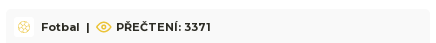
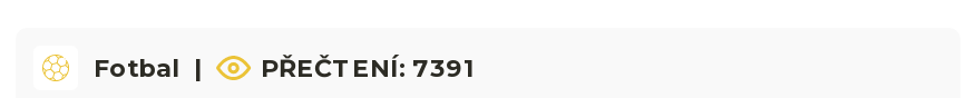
[116,19,211,33] PŘEČTENÍ: 3371 -> [261,51,475,82] PŘEČTENÍ: 7391

